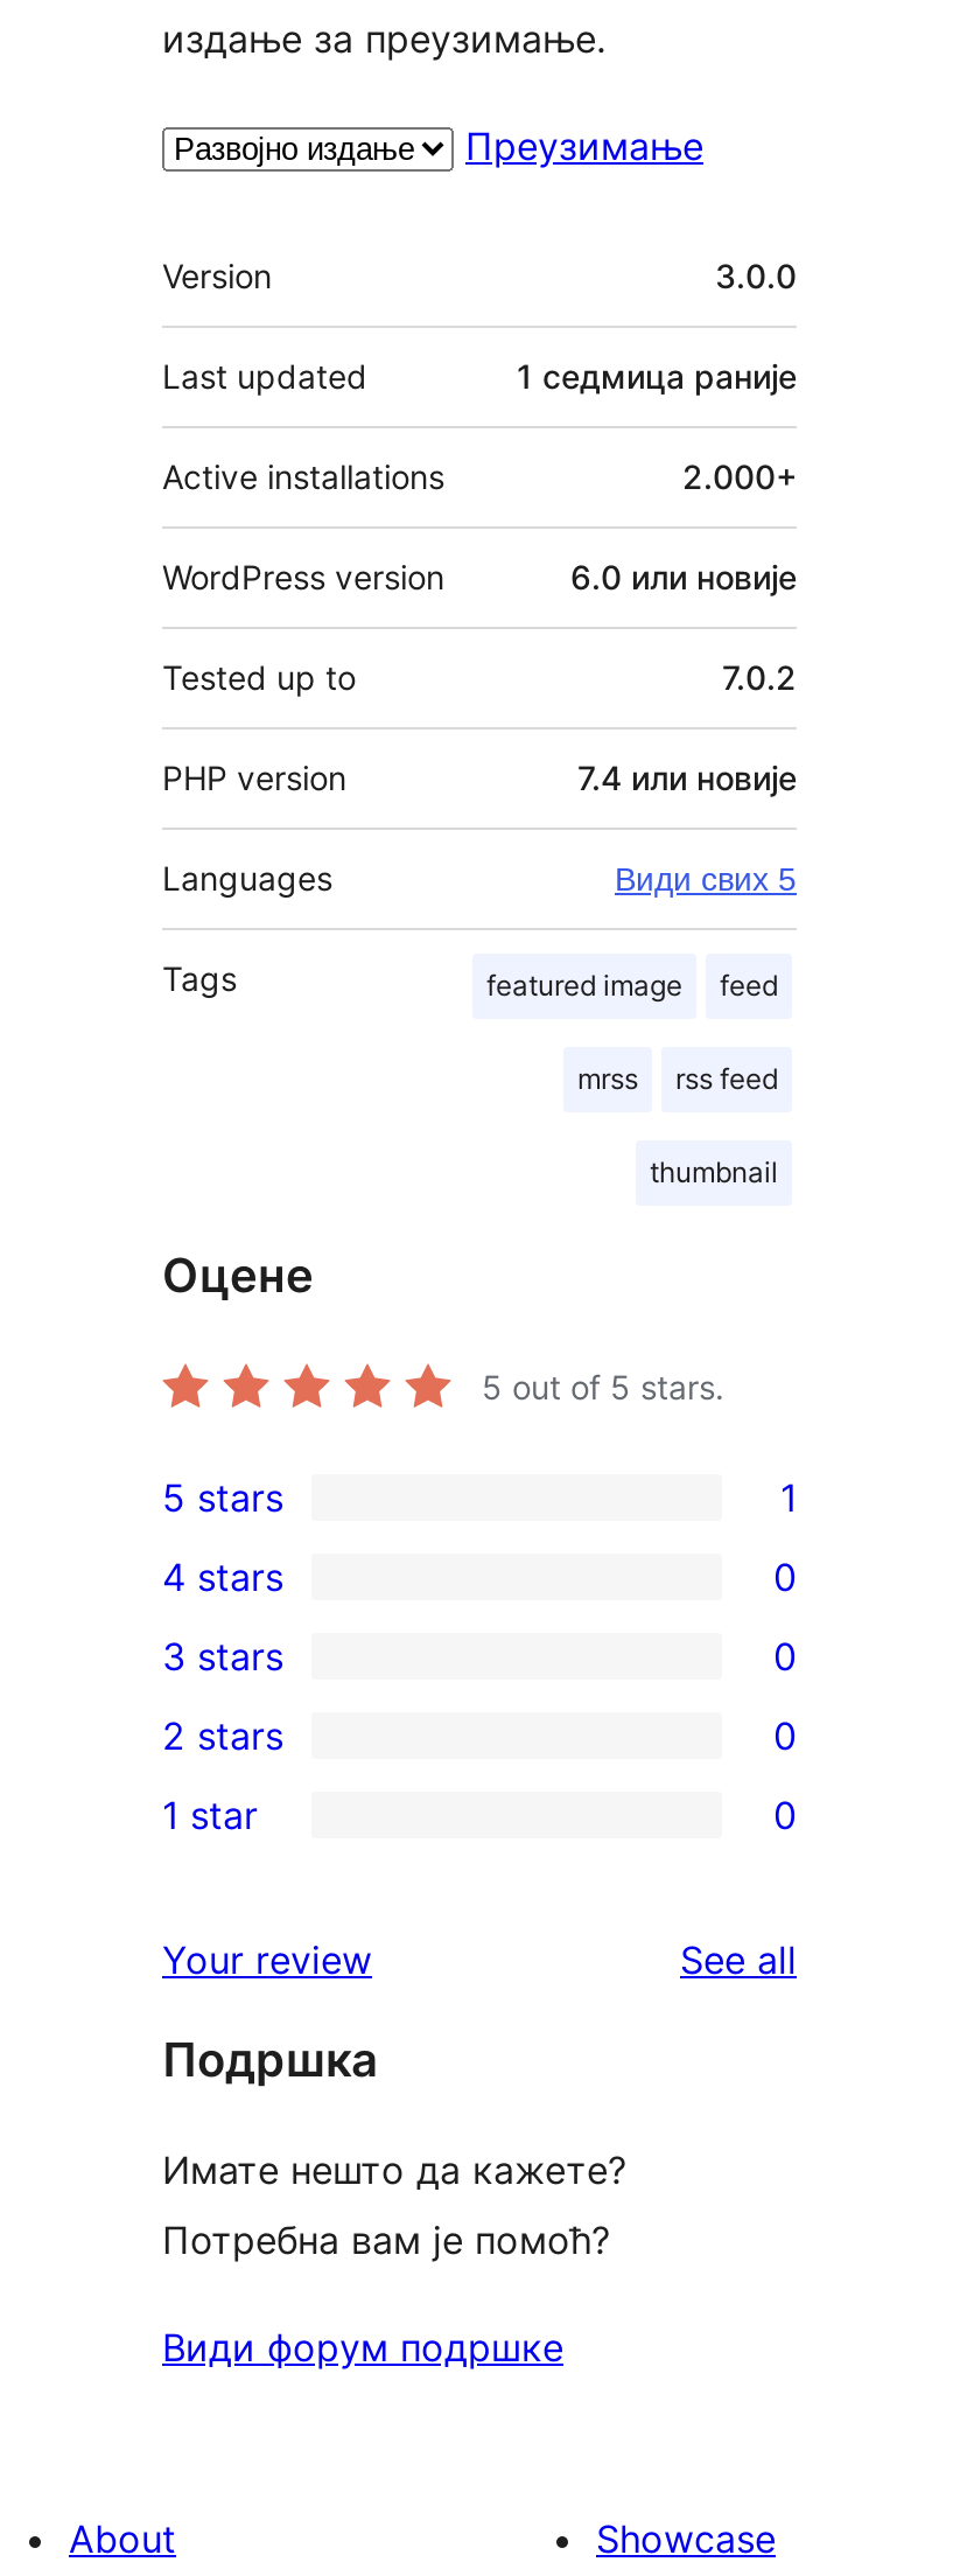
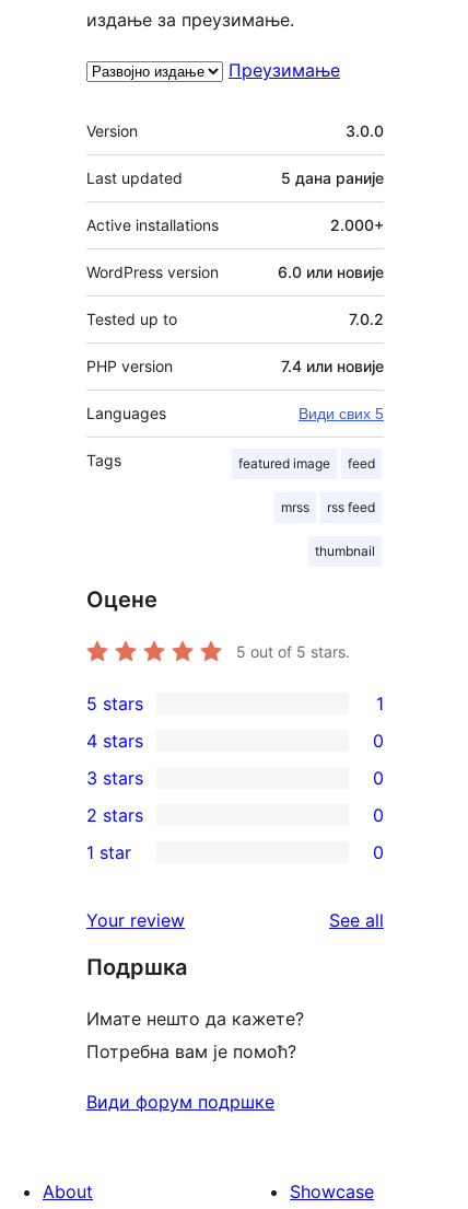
[517,355,797,395] 1 седмица раније -> [281,168,384,187] 5 дана раније

